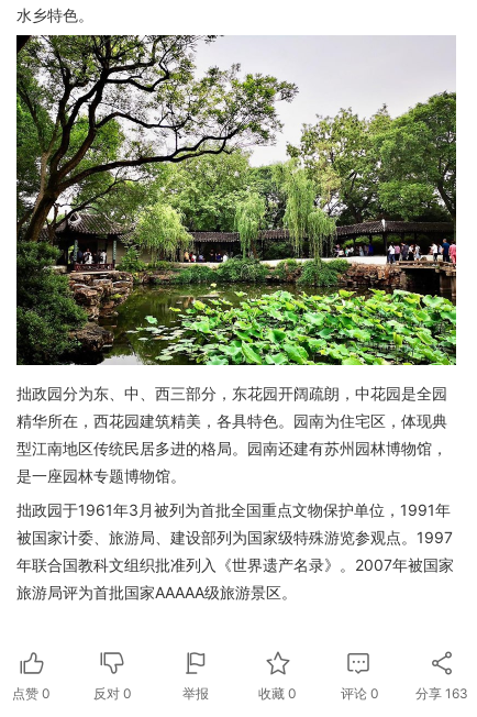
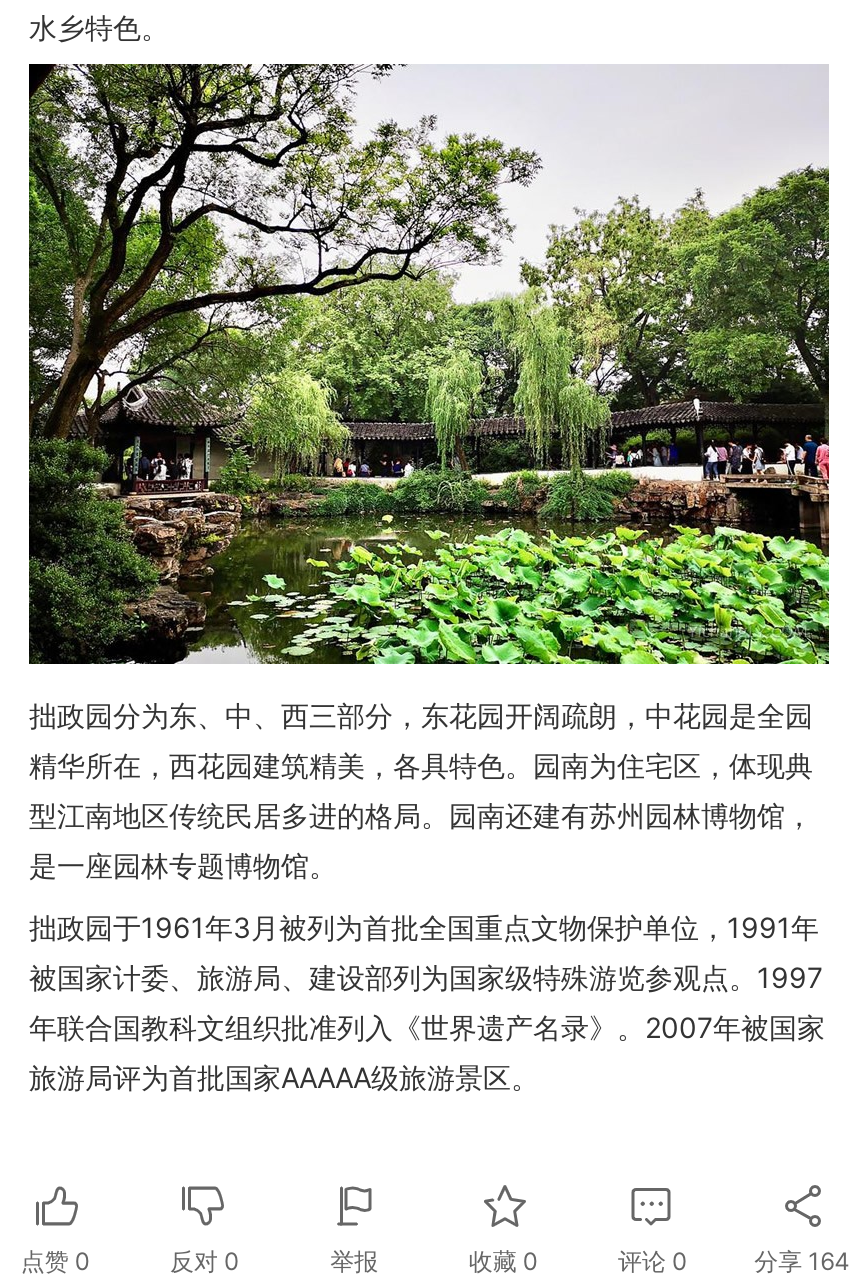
[415,685,468,702] 分享163 -> [754,1246,850,1276] 分享164

